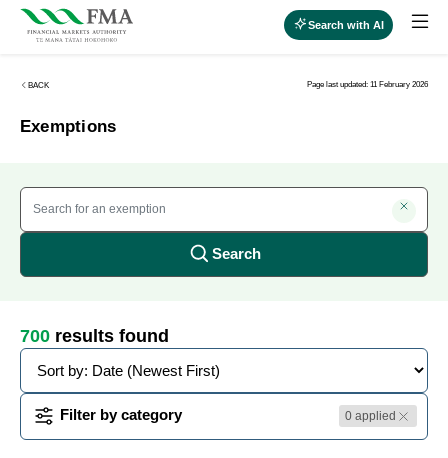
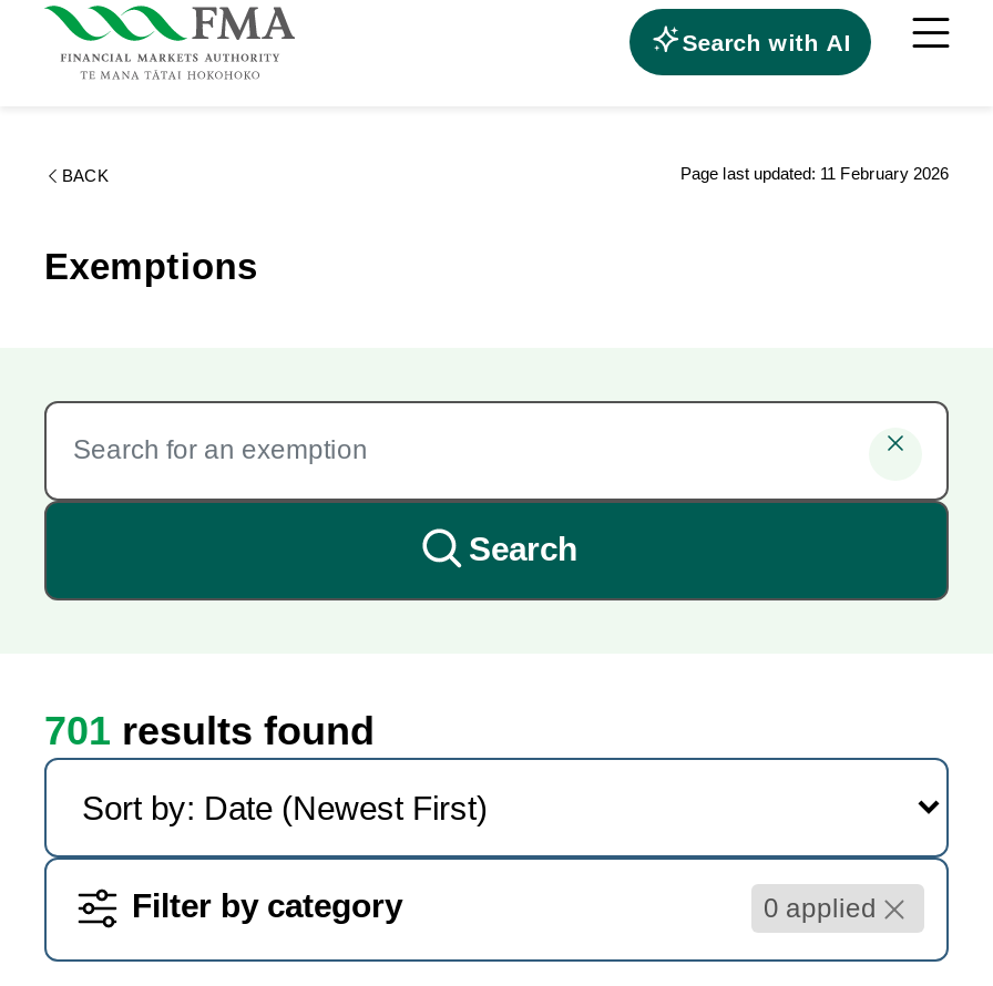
[20,326,169,346] 700 results found -> [44,709,375,753] 701 results found

